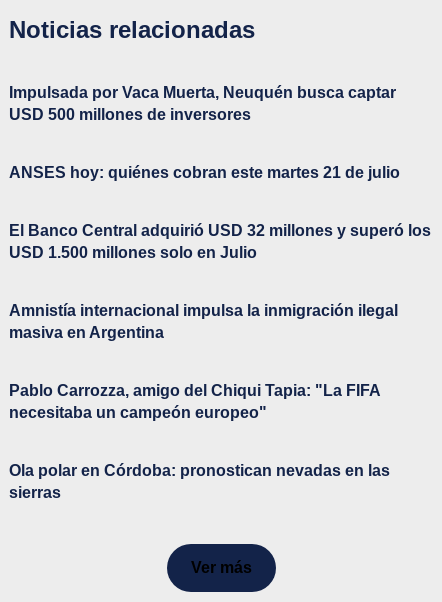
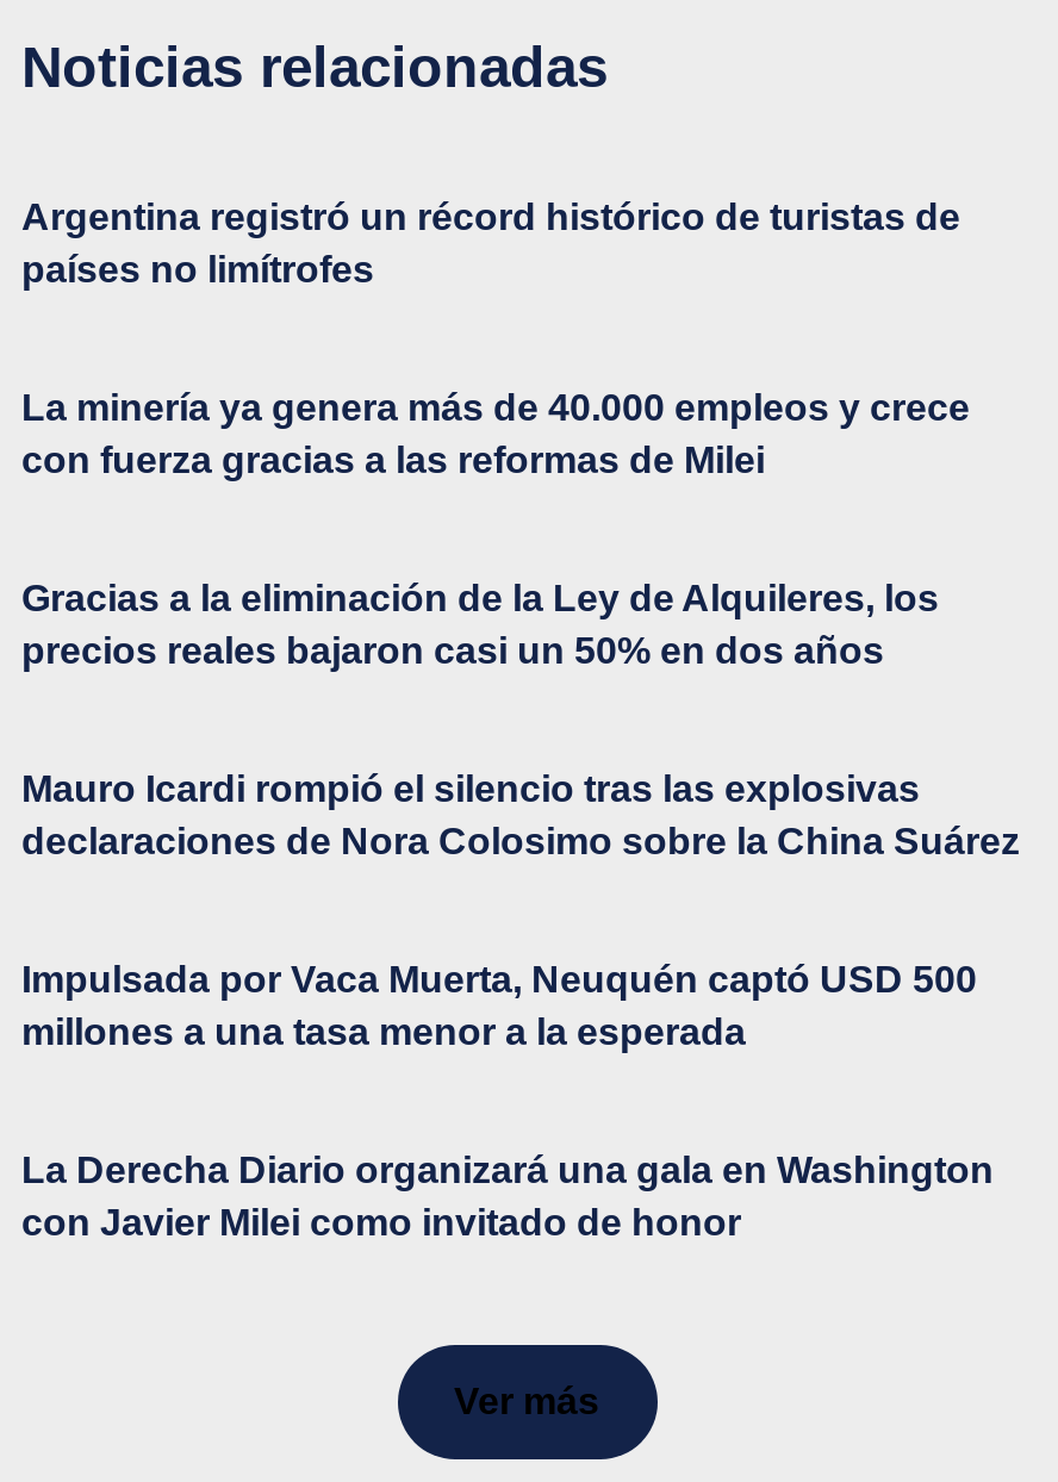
[9,84,396,123] Impulsada por Vaca Muerta, Neuquén busca captar | USD 500 millones de inversores -> [21,196,960,289] Argentina registró un récord histórico de turistas de | países no limítrofes
[9,164,400,181] ANSES hoy: quiénes cobran este martes 21 de julio -> [21,387,970,480] La minería ya genera más de 40.000 empleos y crece | con fuerza gracias a las reformas de Milei
[9,222,431,261] El Banco Central adquirió USD 32 millones y superó los | USD 1.500 millones solo en Julio -> [21,577,939,670] Gracias a la eliminación de la Ley de Alquileres, los | precios reales bajaron casi un 50% en dos años
[9,302,398,341] Amnistía internacional impulsa la inmigración ilegal | masiva en Argentina -> [21,768,1020,861] Mauro Icardi rompió el silencio tras las explosivas | declaraciones de Nora Colosimo sobre la China Suárez
[9,382,380,421] Pablo Carrozza, amigo del Chiqui Tapia: "La FIFA | necesitaba un campeón europeo" -> [21,959,977,1051] Impulsada por Vaca Muerta, Neuquén captó USD 500 | millones a una tasa menor a la esperada
[9,462,390,501] Ola polar en Córdoba: pronostican nevadas en las | sierras -> [21,1149,994,1242] La Derecha Diario organizará una gala en Washington | con Javier Milei como invitado de honor

